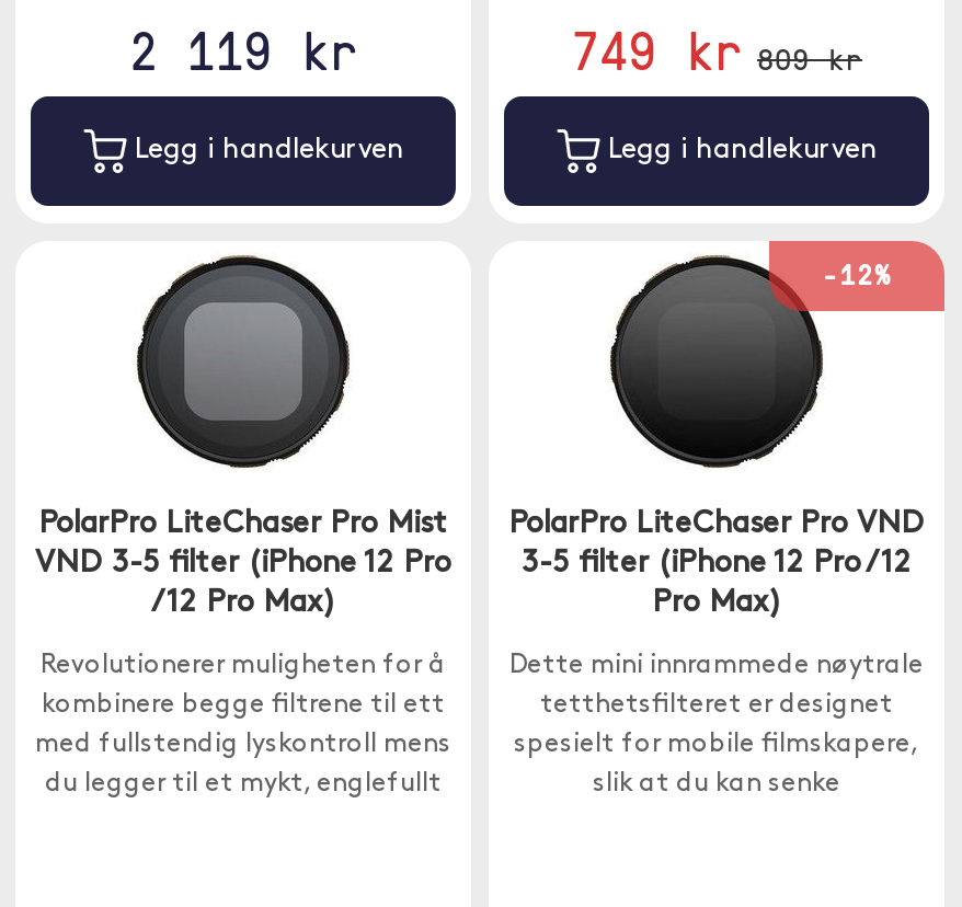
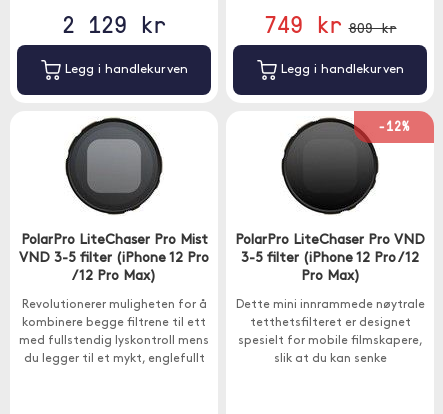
[129,13,357,85] 2 119 kr -> [62,7,166,40] 2 129 kr

